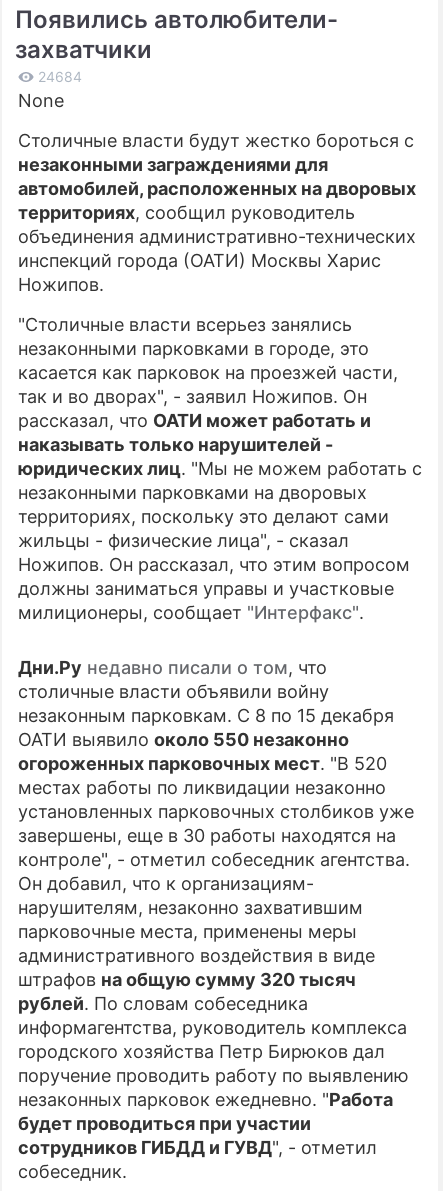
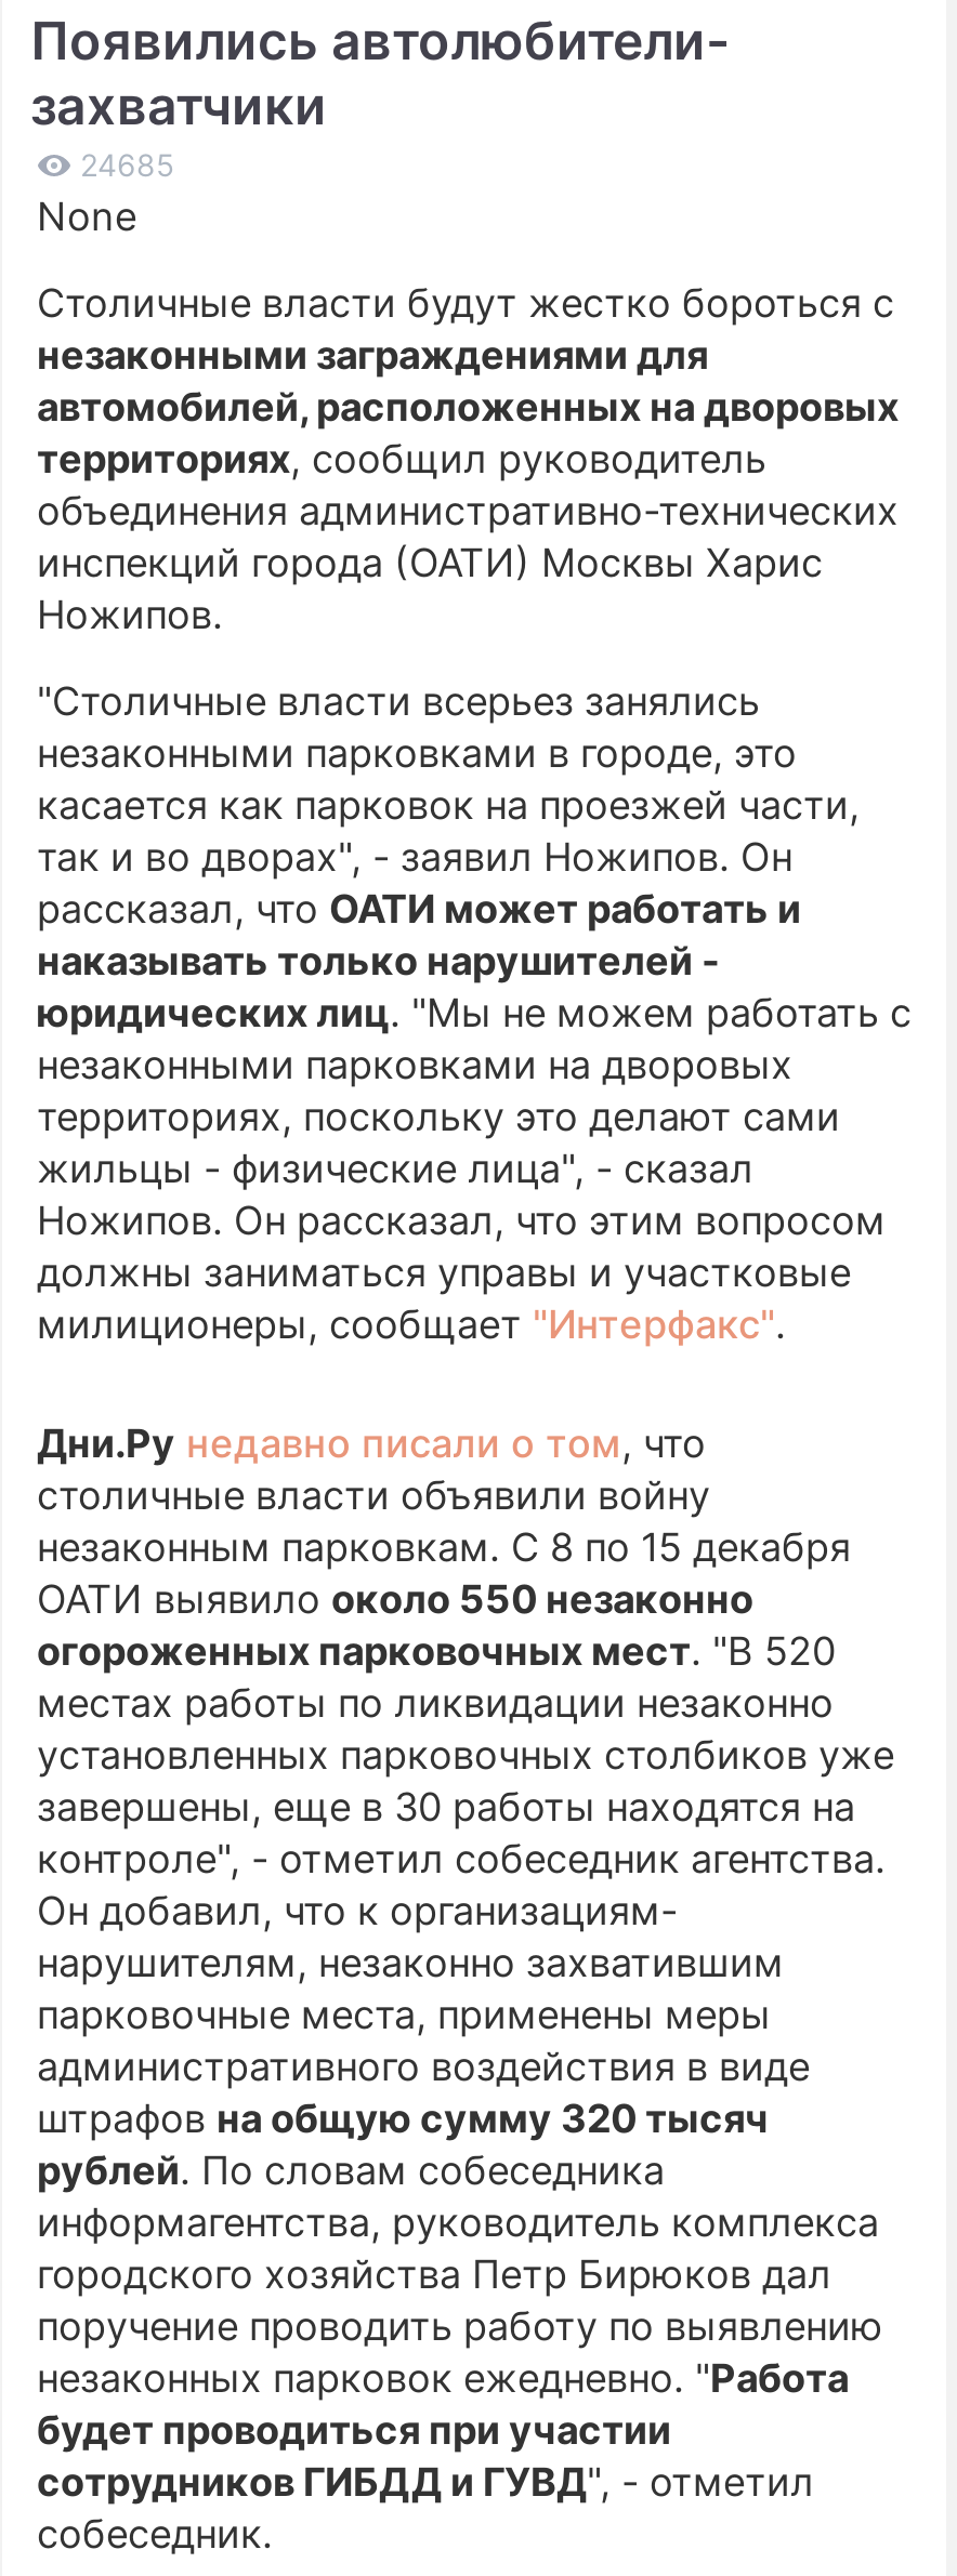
[38,68,82,85] 24684 -> [80,146,175,183] 24685

